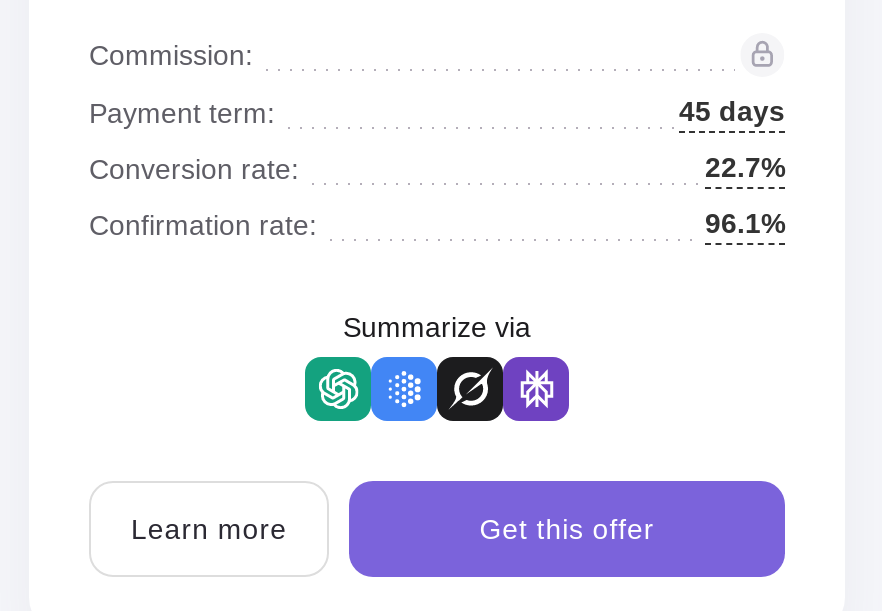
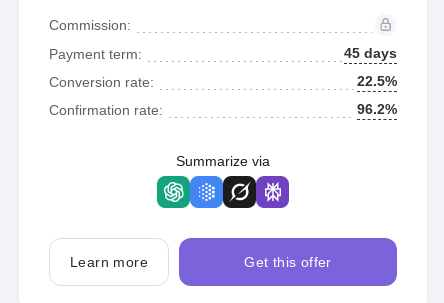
[705,151,785,183] 22.7% -> [357,73,397,89] 22.5%
[705,207,785,239] 96.1% -> [357,101,397,117] 96.2%

